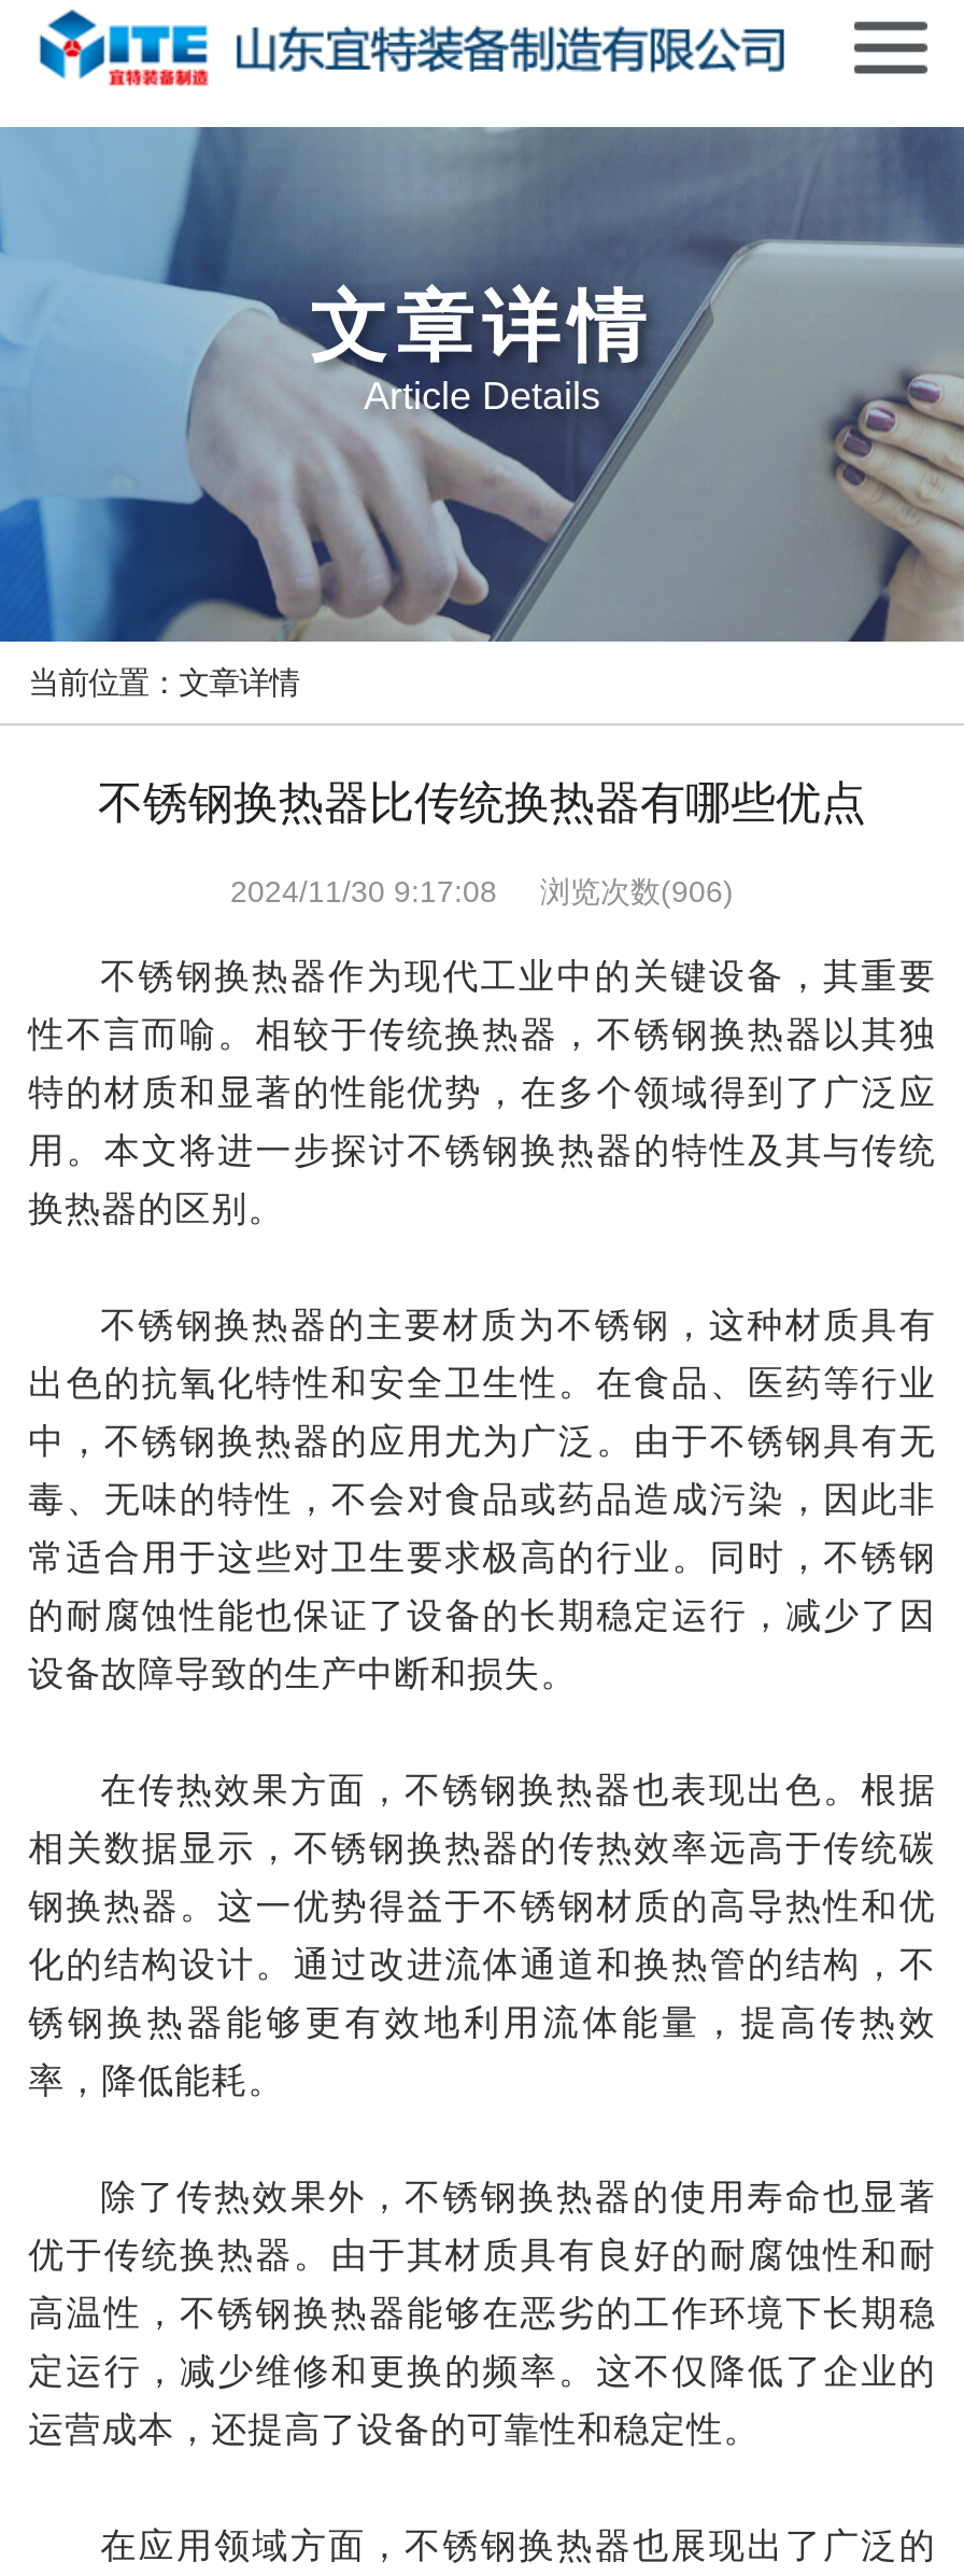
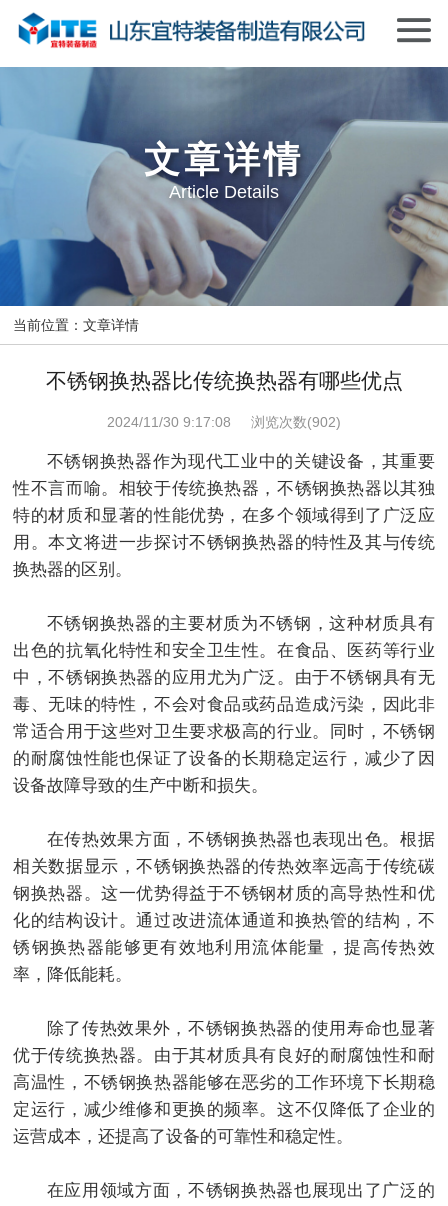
[230,875,734,909] 2024/11/30 9:17:08 浏览次数(906) -> [107,414,341,430] 2024/11/30 9:17:08 浏览次数(902)

